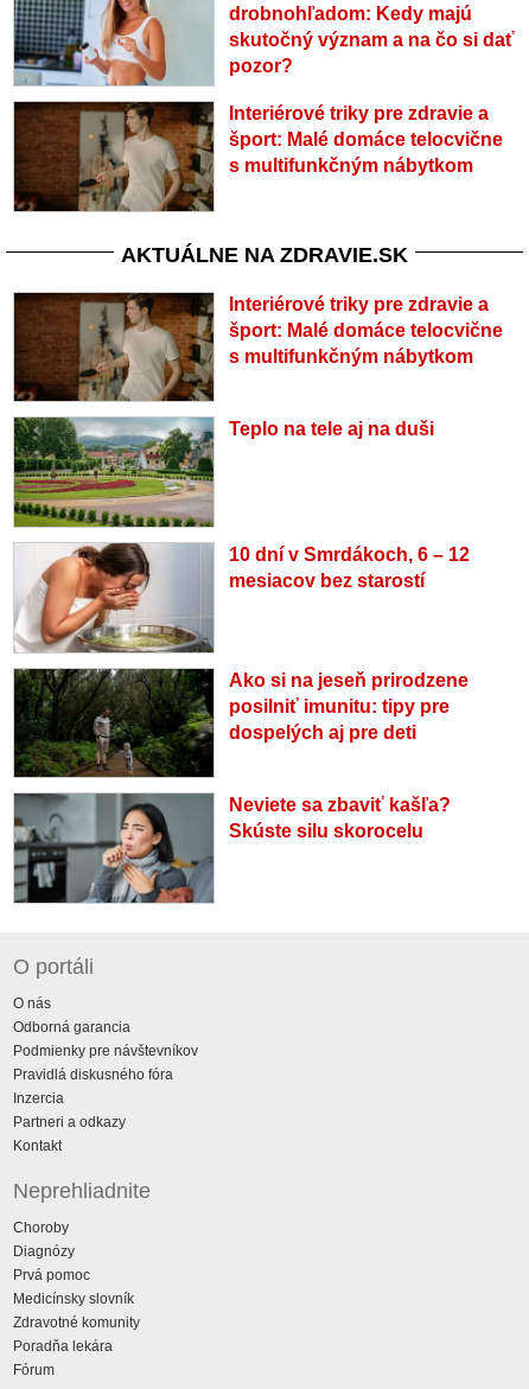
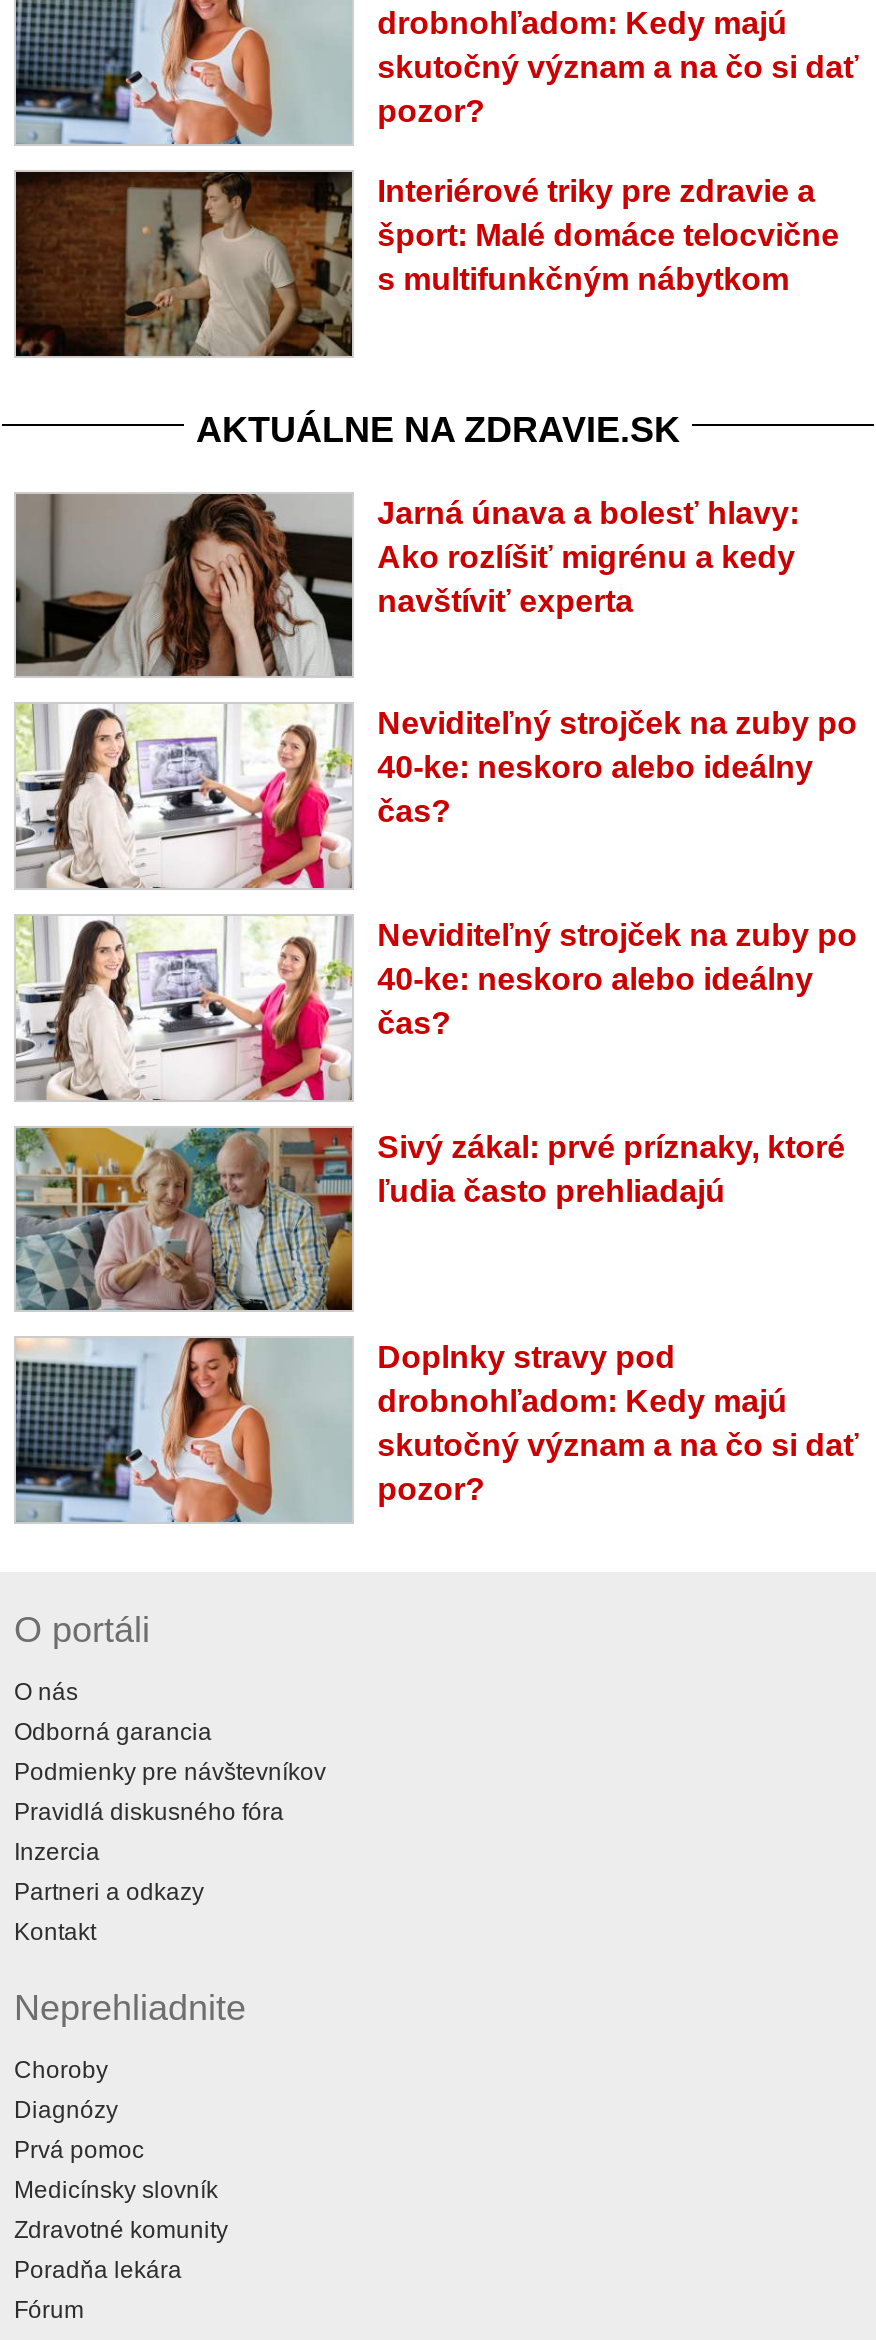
[14,292,503,402] [image] | Interiérové triky pre zdravie a | šport: Malé domáce telocvične | s multifunkčným nábytkom -> [14,492,799,678] [image] | Jarná únava a bolesť hlavy: | Ako rozlíšiť migrénu a kedy | navštíviť experta
[13,416,434,528] [image] | Teplo na tele aj na duši -> [14,702,857,890] [image] | Neviditeľný strojček na zuby po | 40-ke: neskoro alebo ideálny | čas?
[14,542,469,654] [image] | 10 dní v Smrdákoch, 6 – 12 | mesiacov bez starostí -> [14,914,857,1102] [image] | Neviditeľný strojček na zuby po | 40-ke: neskoro alebo ideálny | čas?
[13,668,468,778] [image] | Ako si na jeseň prirodzene | posilniť imunitu: tipy pre | dospelých aj pre deti -> [14,1126,845,1312] [image] | Sivý zákal: prvé príznaky, ktoré | ľudia často prehliadajú
[13,792,450,904] [image] | Neviete sa zbaviť kašľa? | Skúste silu skorocelu -> [16,1338,859,1524] [image] | Doplnky stravy pod | drobnohľadom: Kedy majú | skutočný význam a na čo si dať | pozor?

